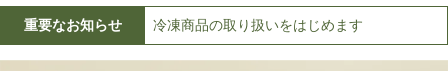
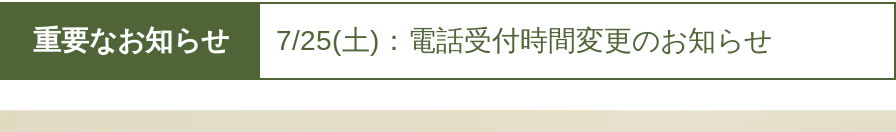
[153,17,363,33] 冷凍商品の取り扱いをはじめます -> [276,24,772,56] 7/25(土)：電話受付時間変更のお知らせ

